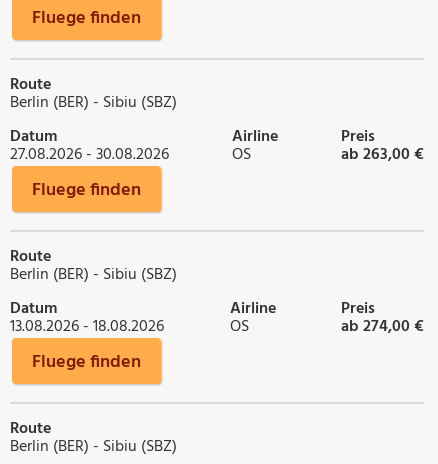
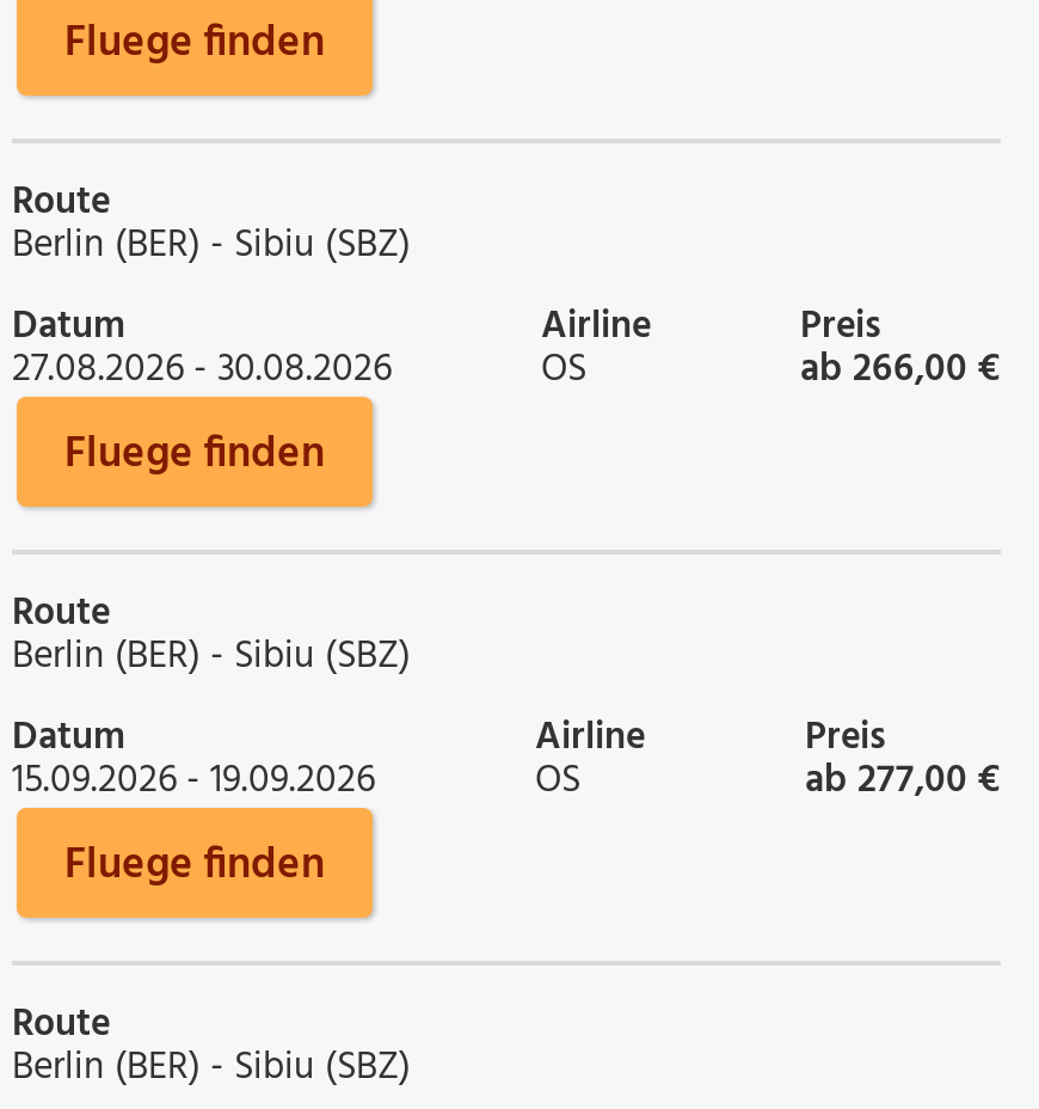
[341,142,424,168] ab 263,00 € -> [800,339,1001,402] ab 266,00 €
[10,314,164,340] 13.08.2026 - 18.08.2026 -> [12,750,375,813] 15.09.2026 - 19.09.2026
[341,314,424,340] ab 274,00 € -> [805,750,1001,813] ab 277,00 €

